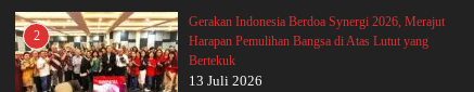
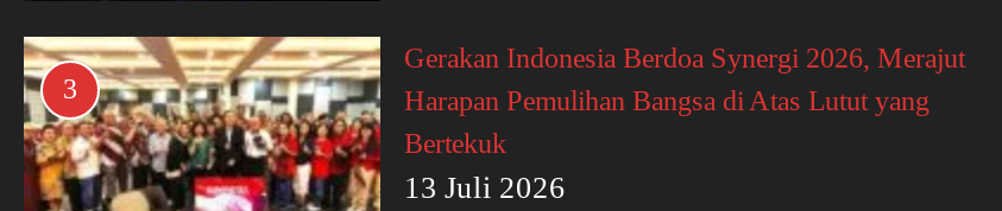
[33,28,40,44] 2 -> [63,72,77,105] 3

